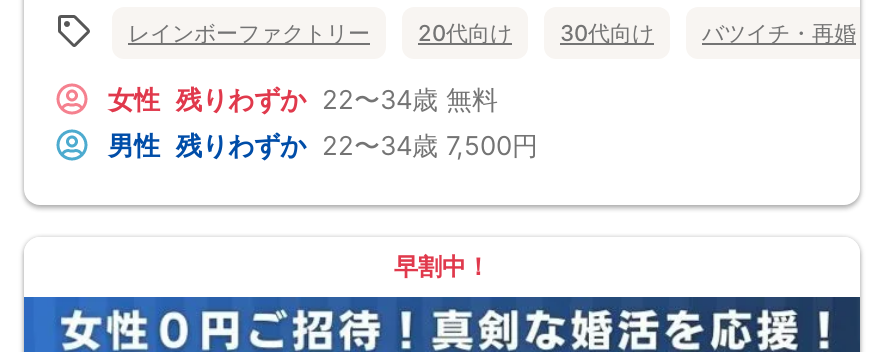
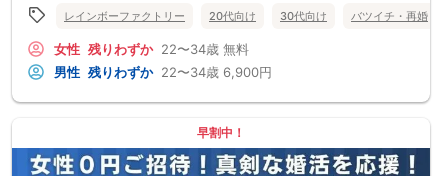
[108,129,538,161] 男性 残りわずか 22〜34歳 7,500円 -> [54,64,272,80] 男性 残りわずか 22〜34歳 6,900円

